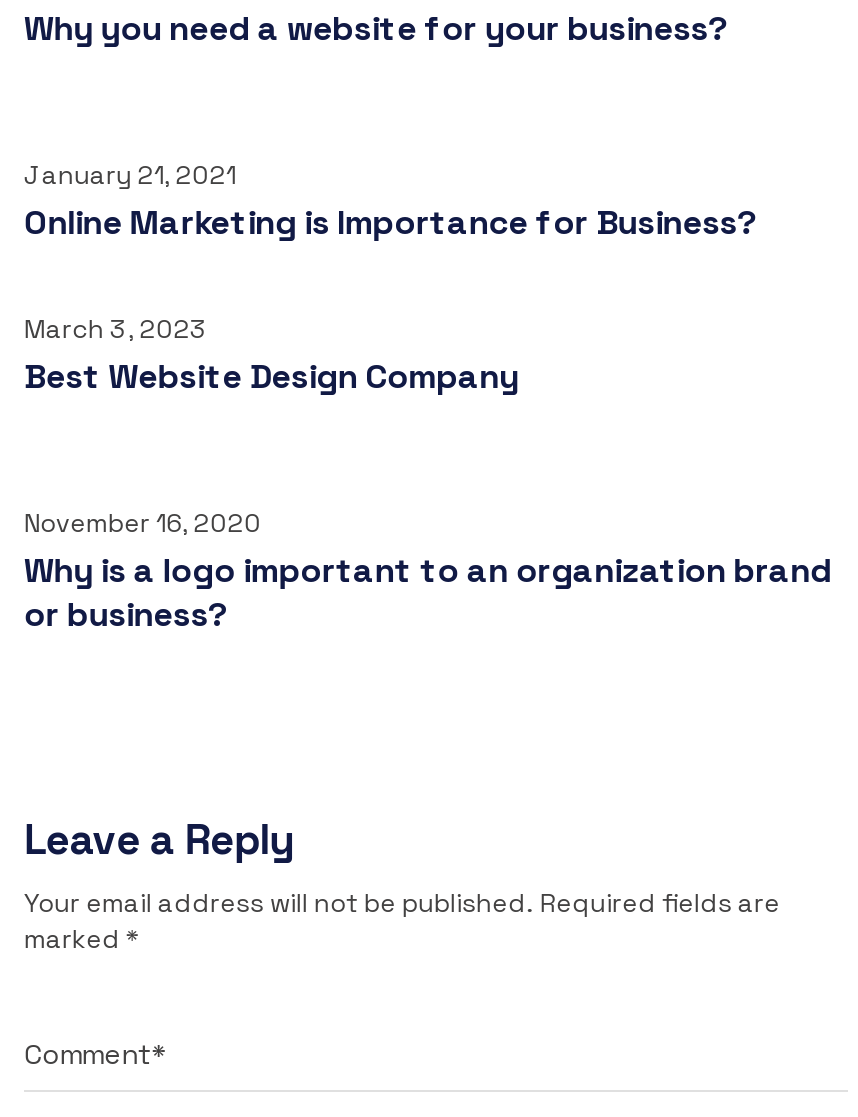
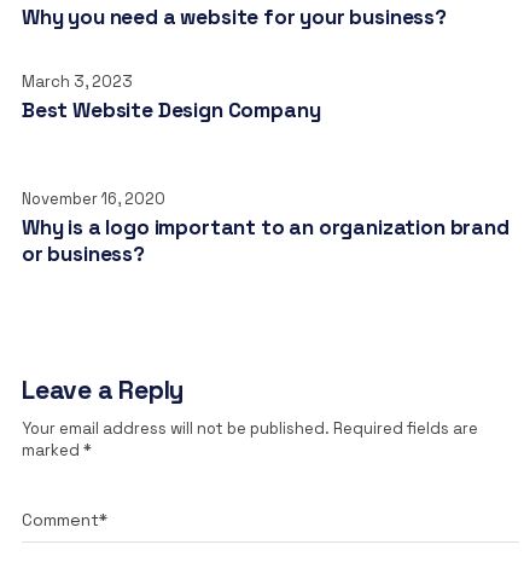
[24,158,757,244] January 21, 2021 | Online Marketing is Importance for Business? -> none

